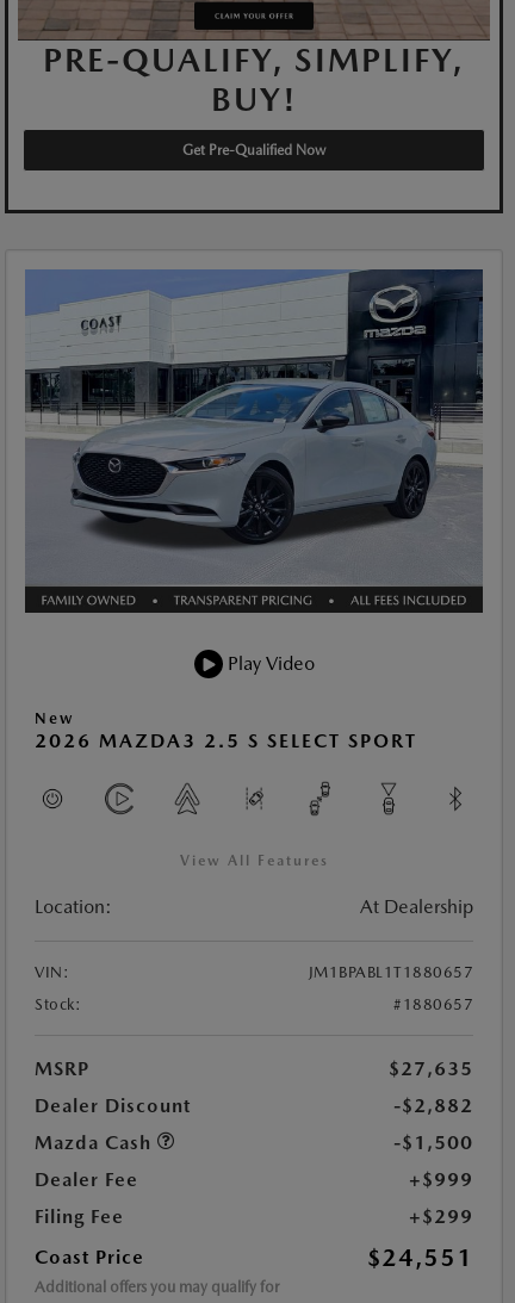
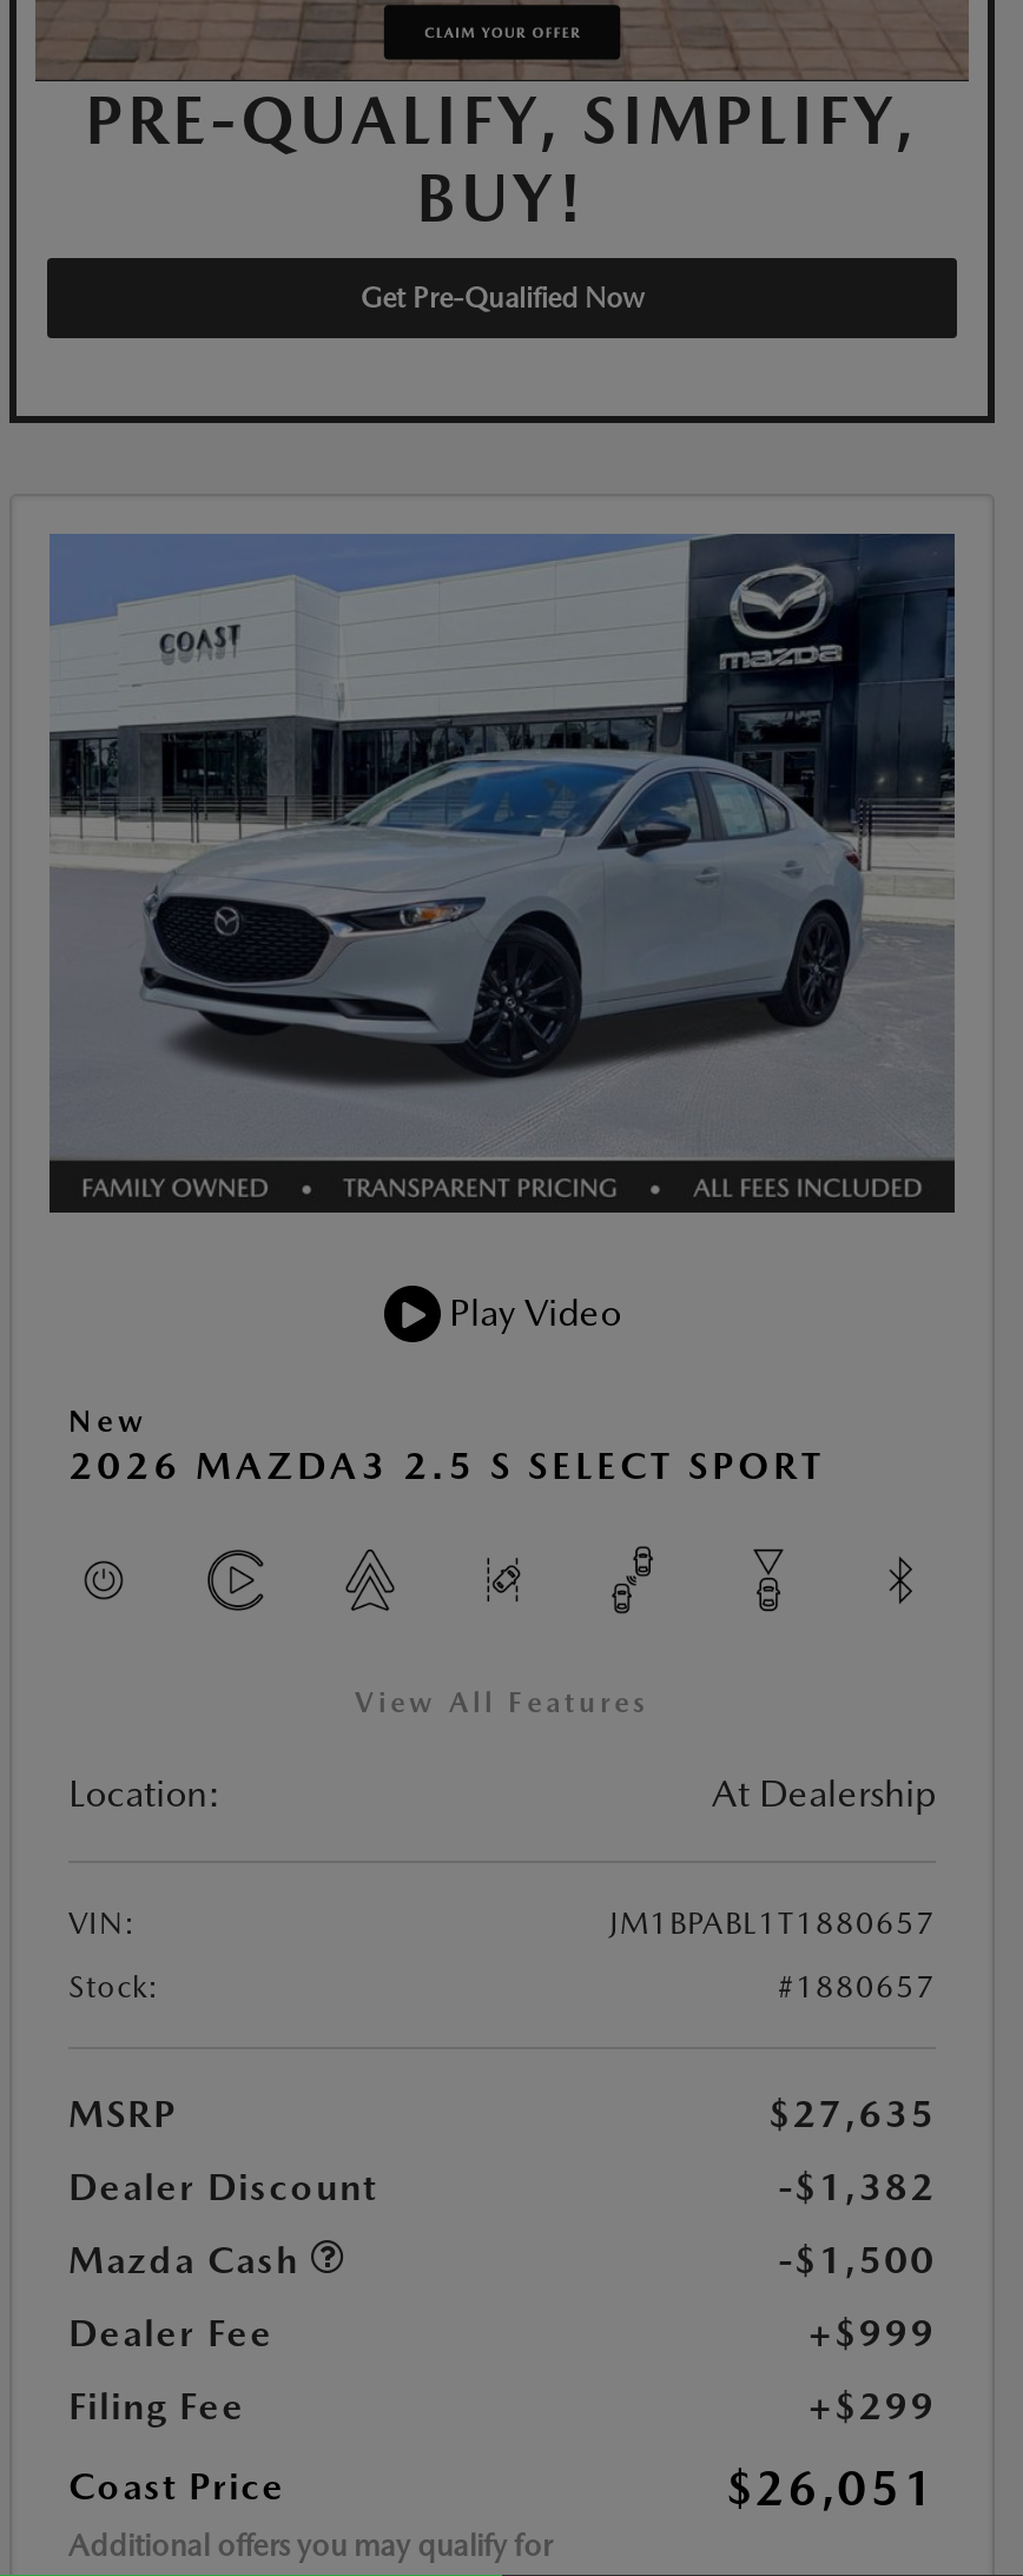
[393,1094,473,1117] -$2,882 -> [778,2164,936,2208] -$1,382
[367,1243,473,1272] $24,551 -> [726,2458,936,2515] $26,051

